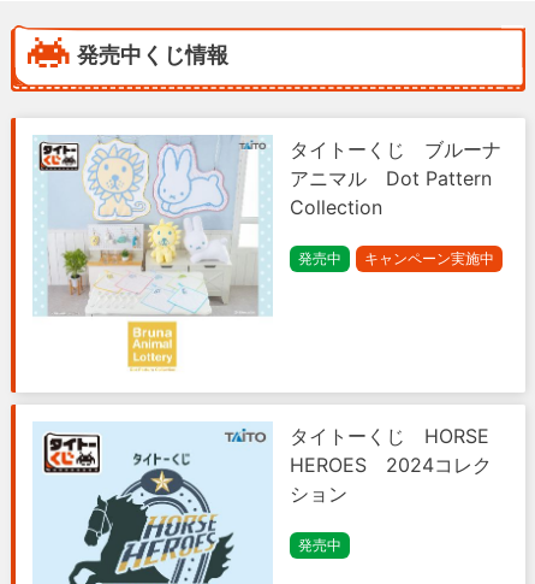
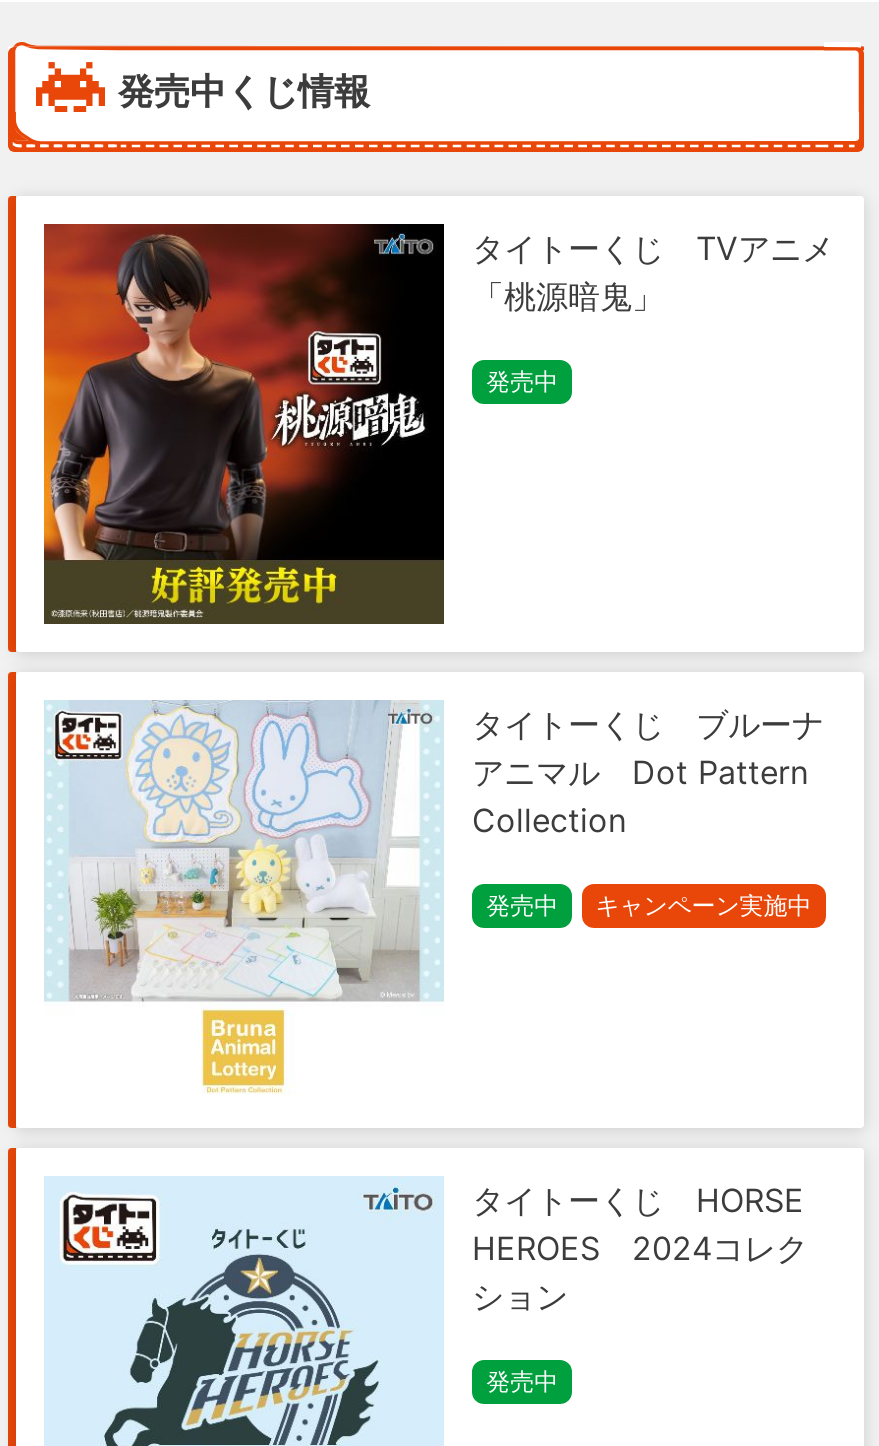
none -> [42,222,834,626] [image] | タイトーくじ TVアニメ | 「桃源暗鬼」 | 発売中

